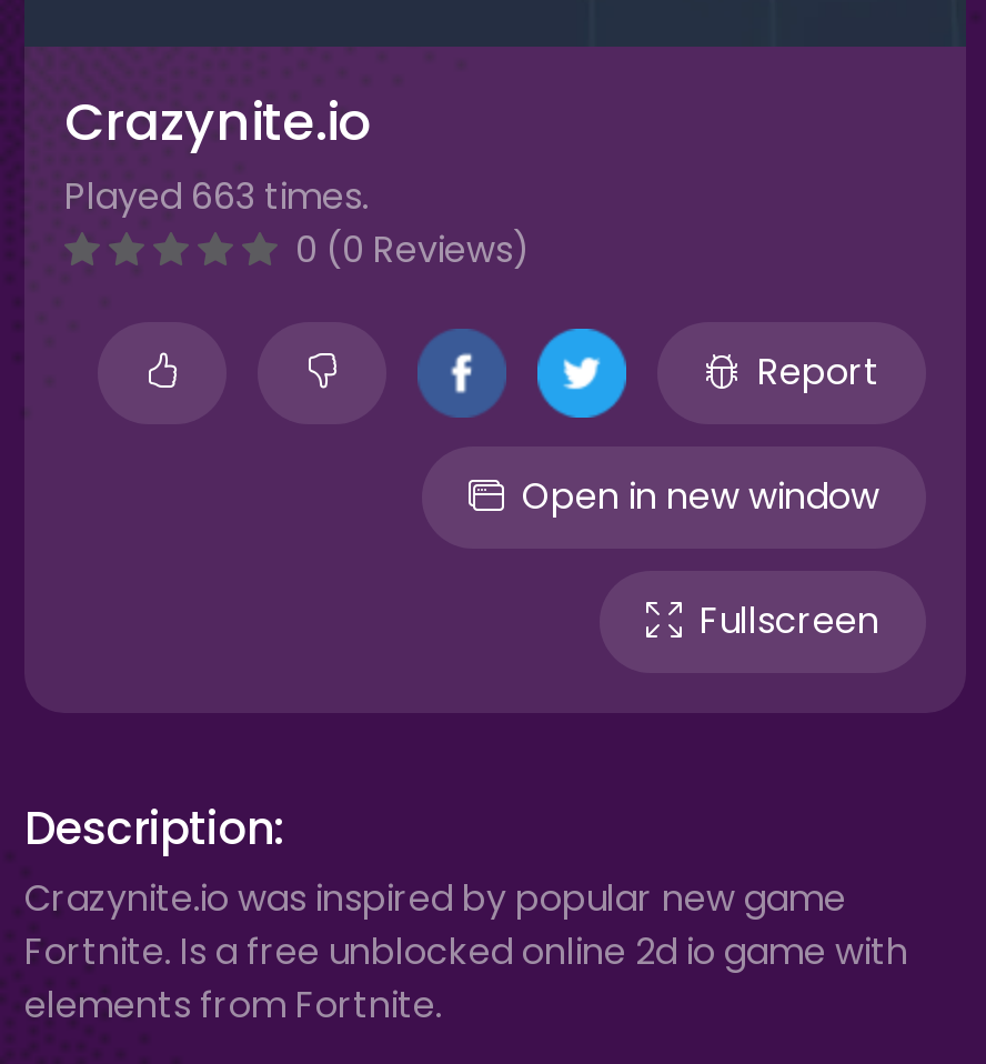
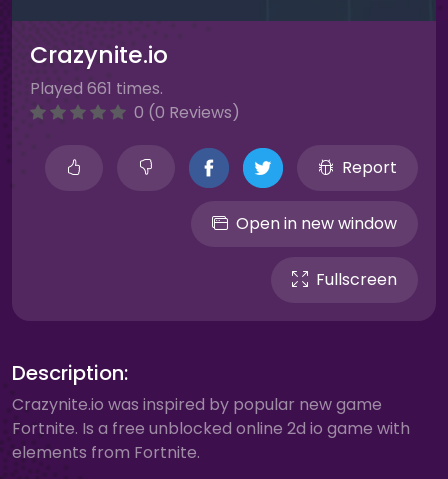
[64,171,369,222] Played 663 times. -> [30,77,163,100] Played 661 times.

